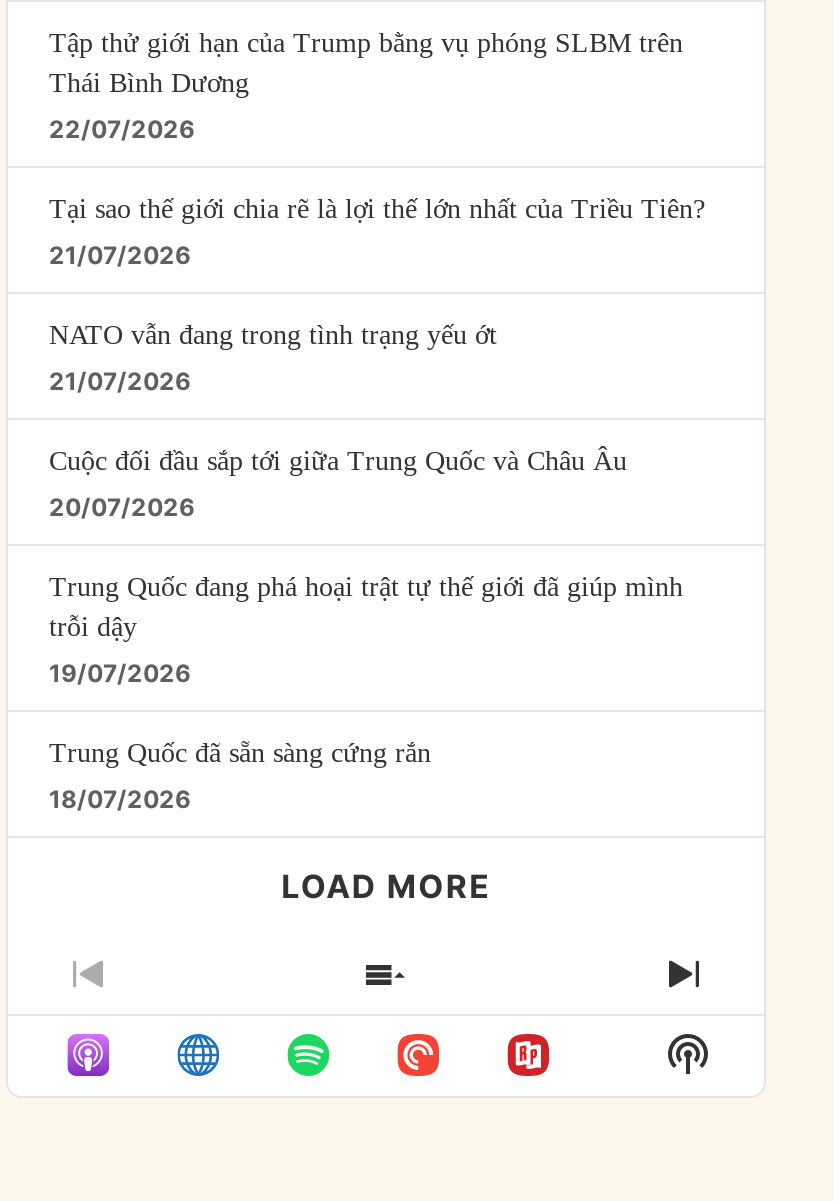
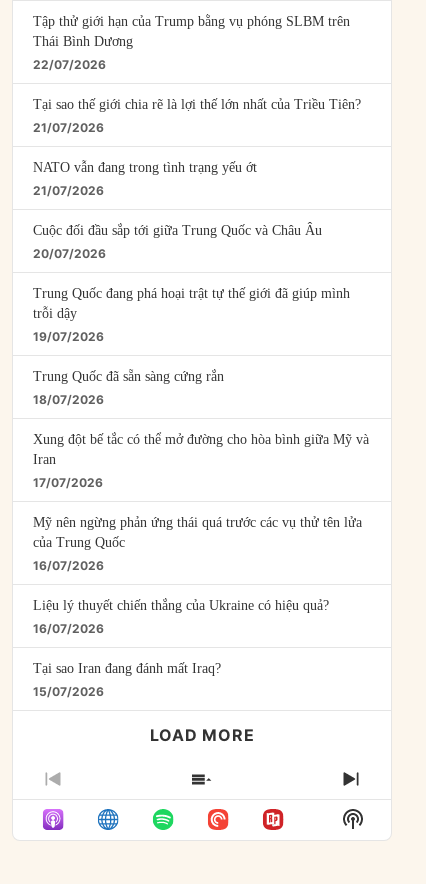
none -> [33,431,369,698] Xung đột bế tắc có thể mở đường cho hòa bình giữa Mỹ và | Iran | 17/07/2026 | Mỹ nên ngừng phản ứng thái quá trước các vụ thử tên lửa | của Trung Quốc | 16/07/2026 | Liệu lý thuyết chiến thắng của Ukraine có hiệu quả? | 16/07/2026 | Tại sao Iran đang đánh mất Iraq? | 15/07/2026

